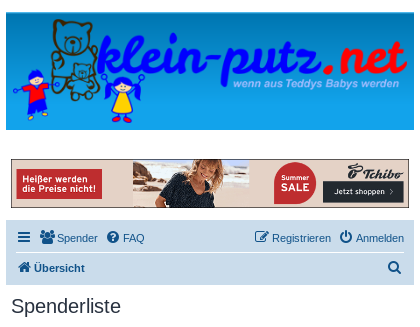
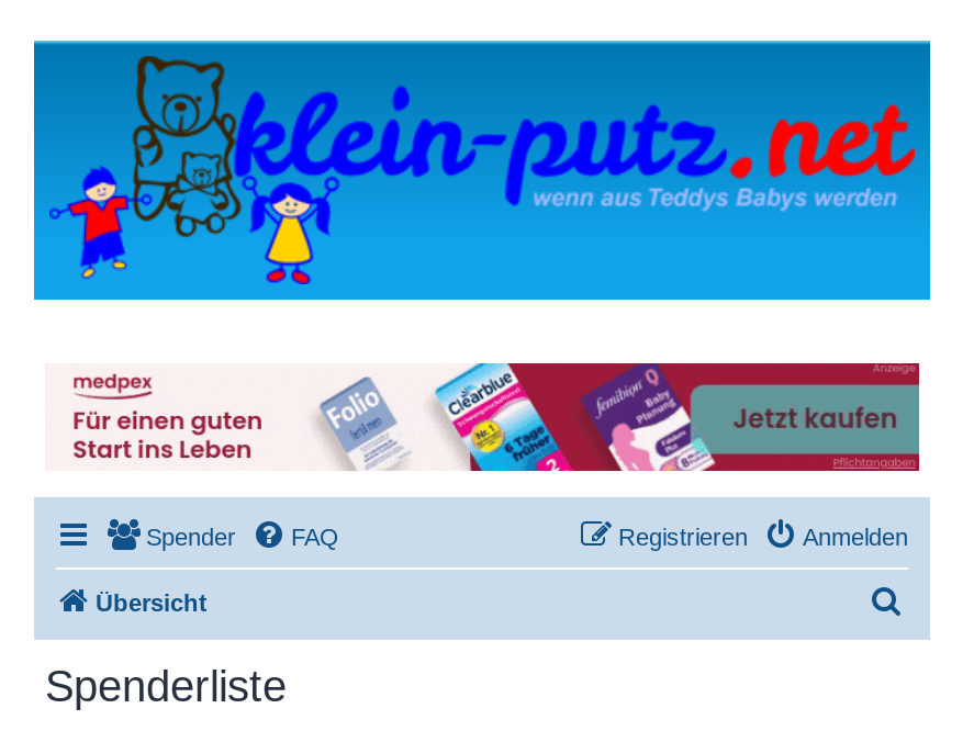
[10,158,409,209] [image] -> [45,361,919,473] [image]

